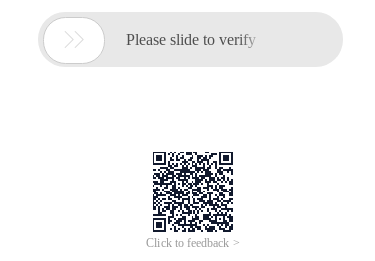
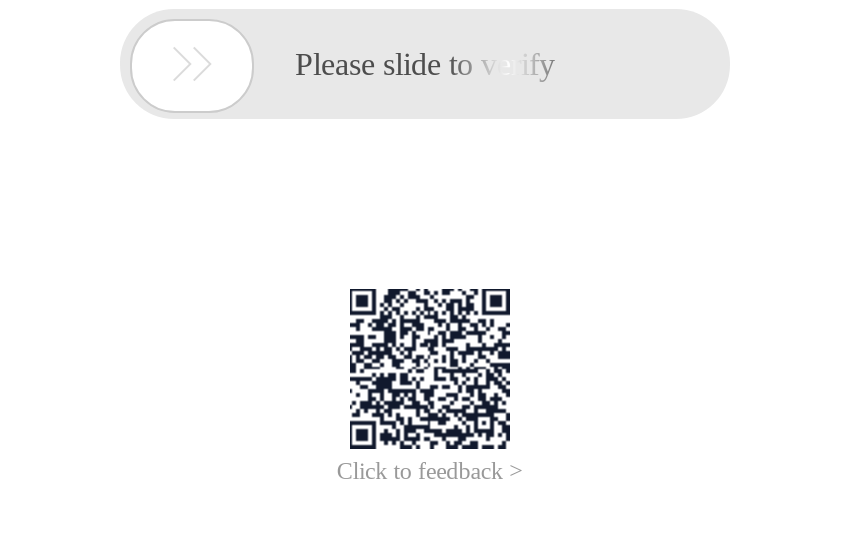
[152,151,234,233] [image] -> [348,287,510,451] [image]

